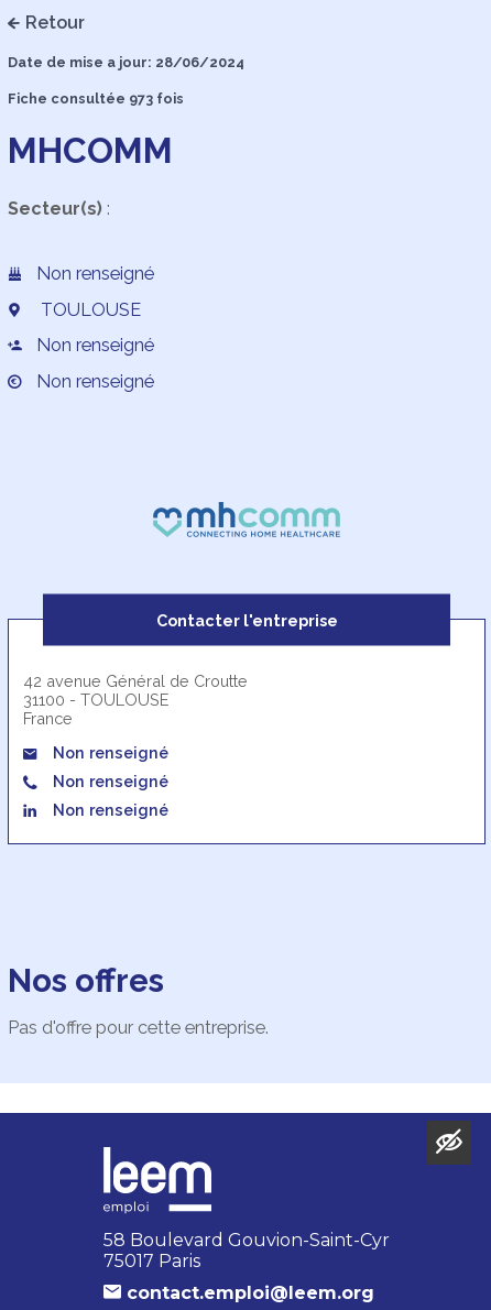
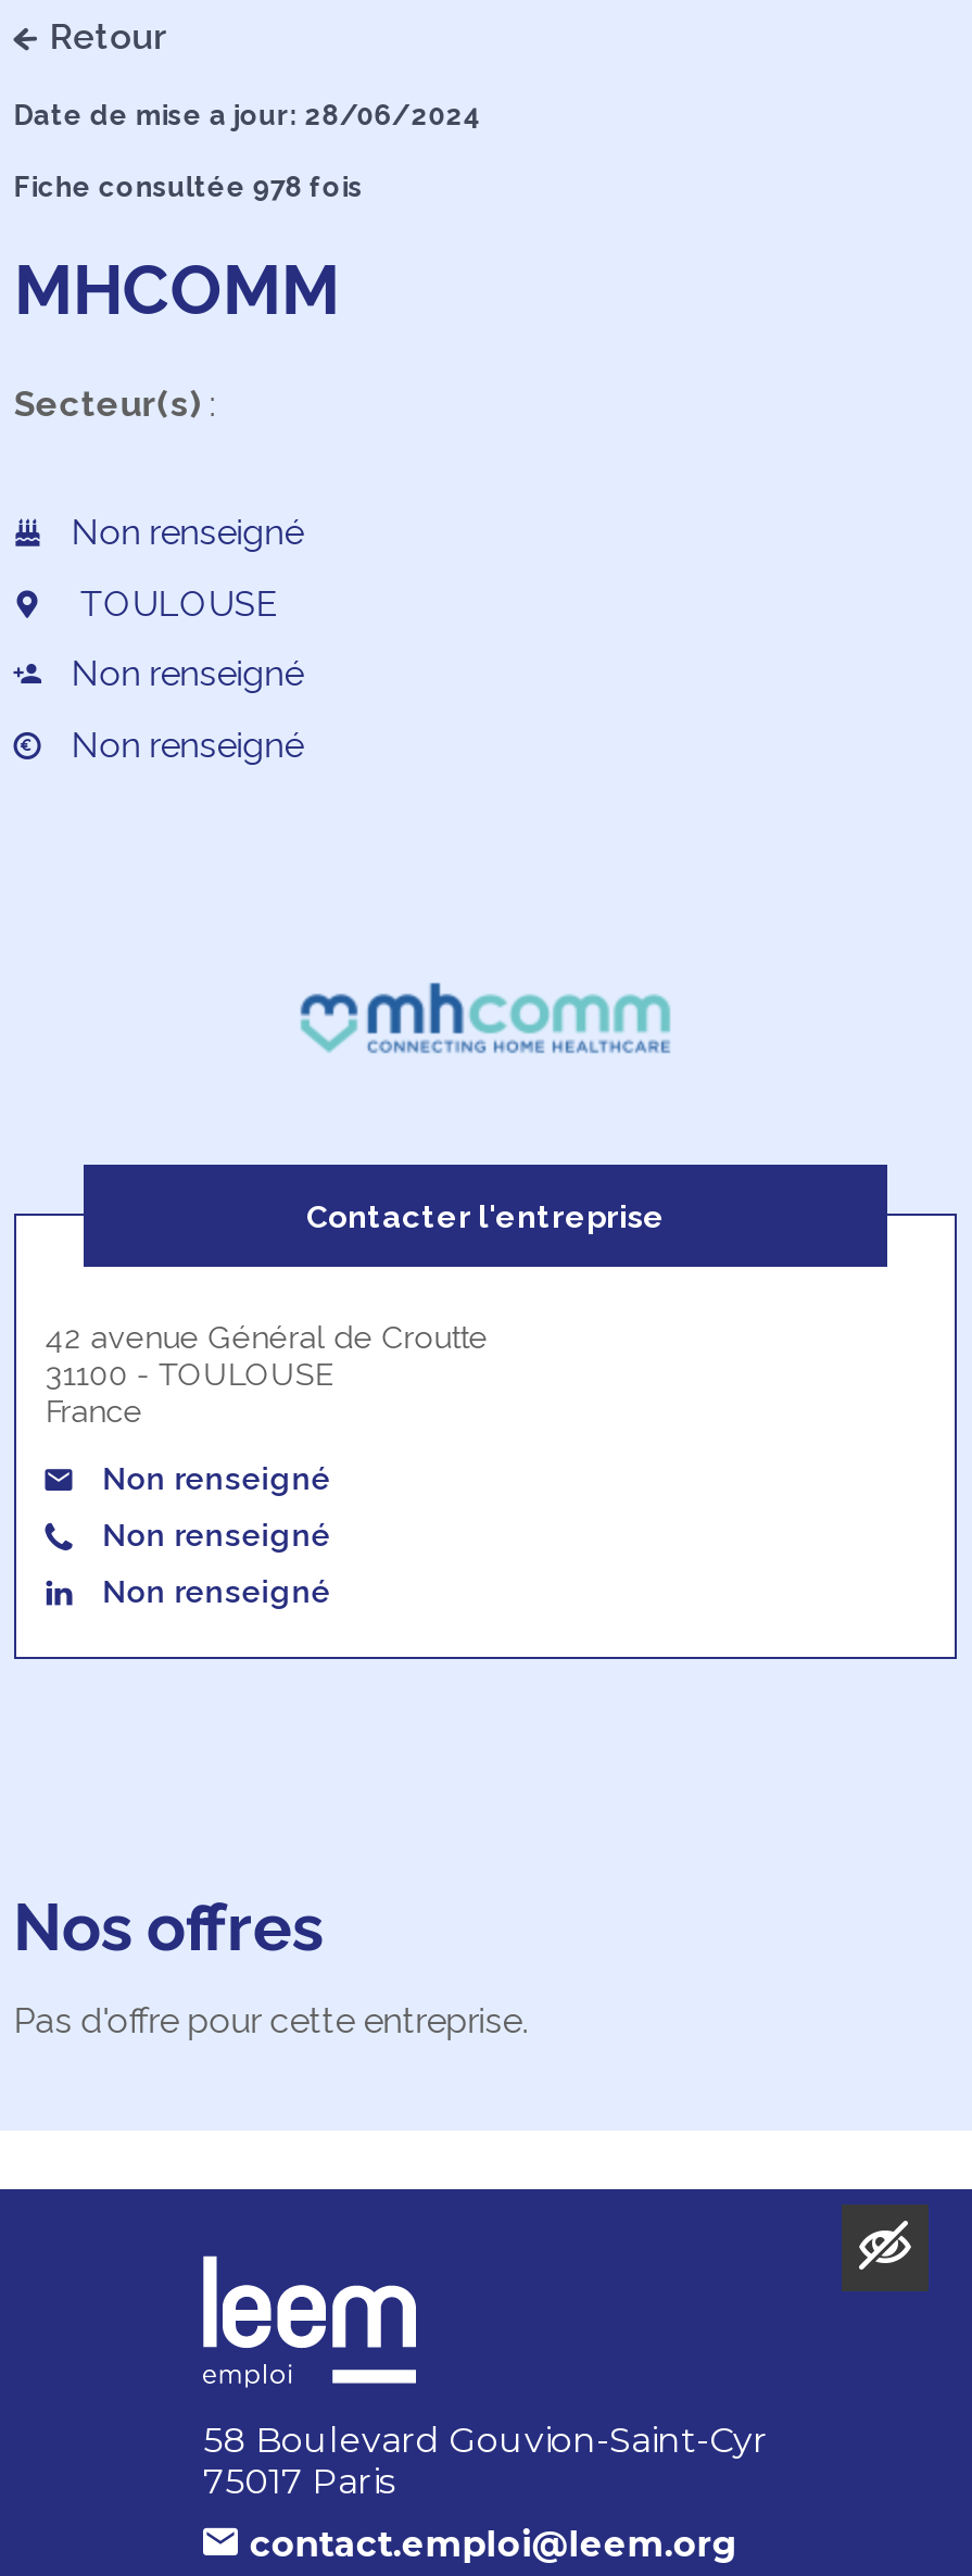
[7,90,184,107] Fiche consultée 973 fois -> [14,171,363,203] Fiche consultée 978 fois

